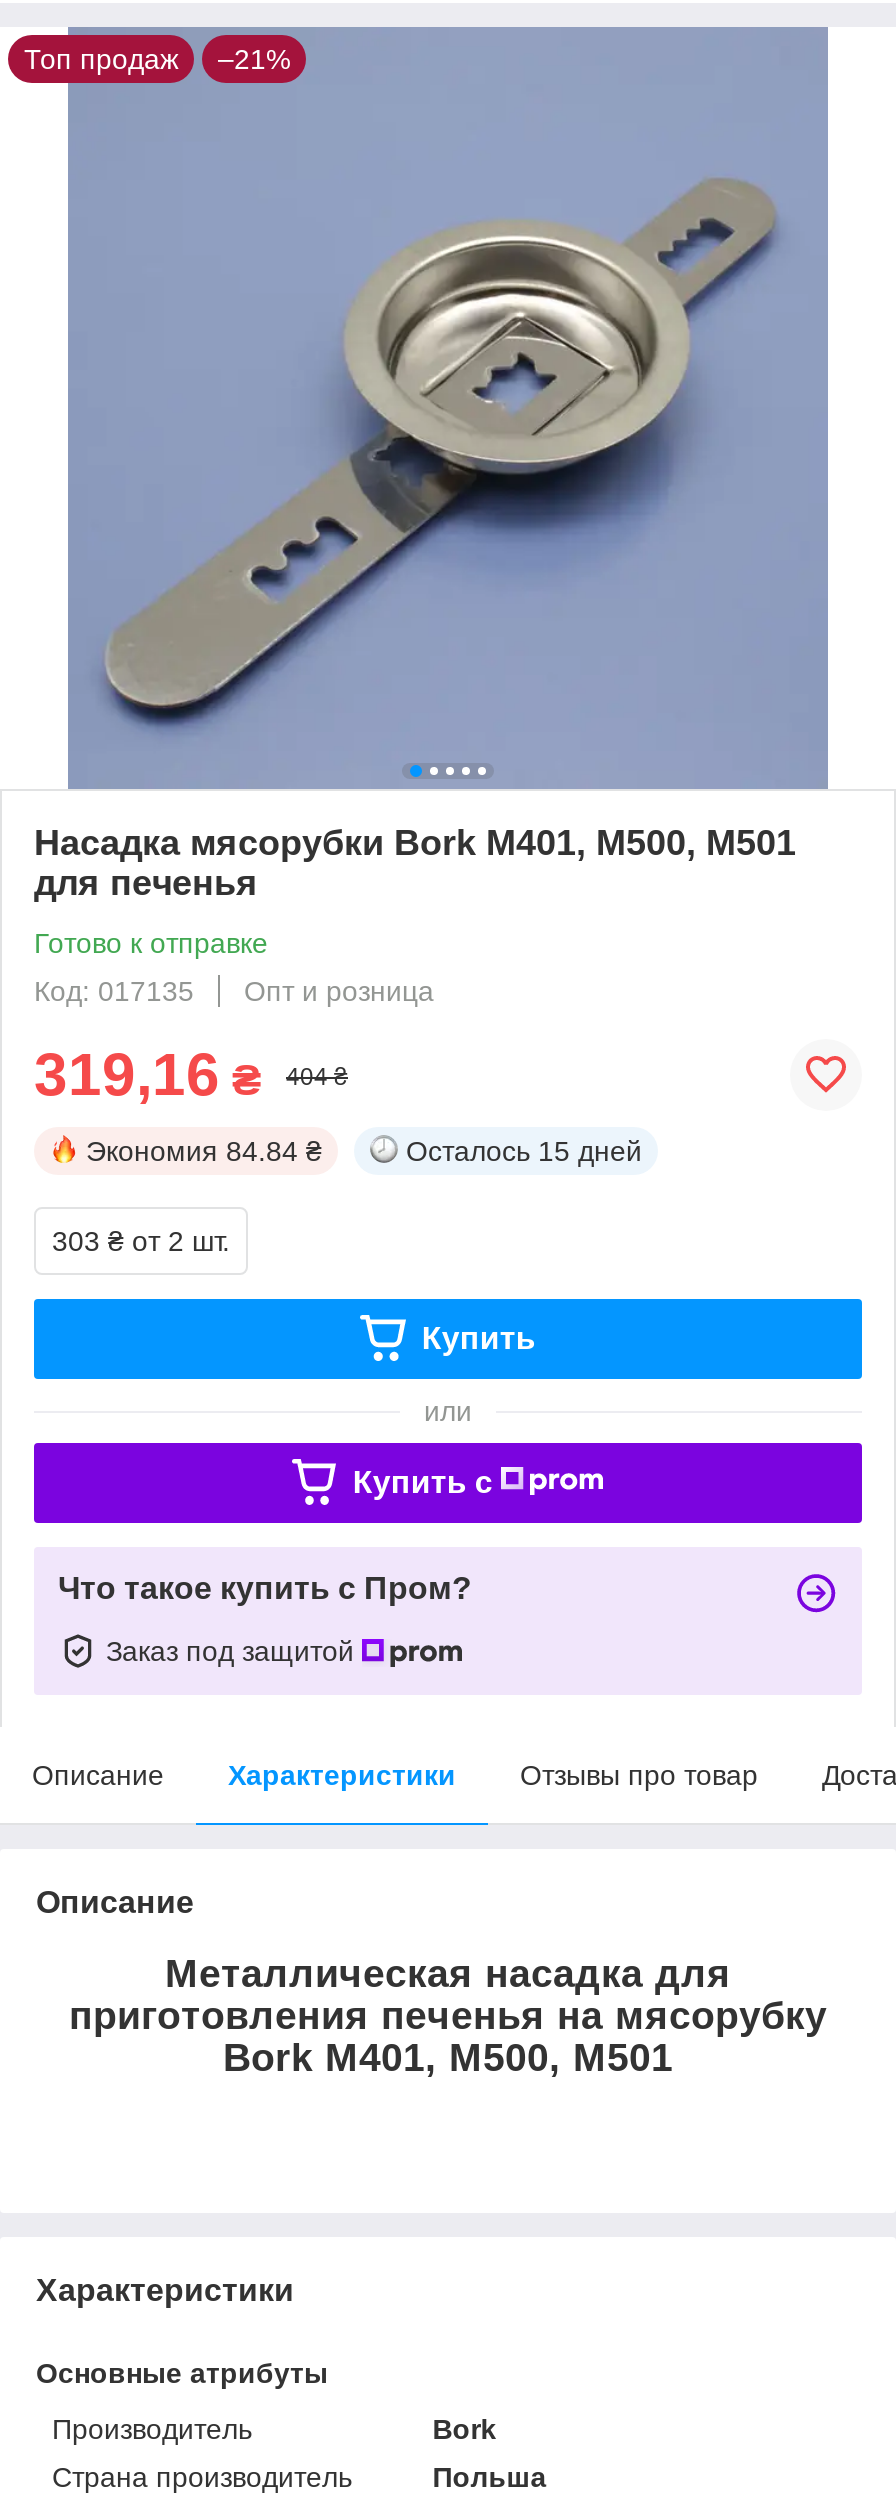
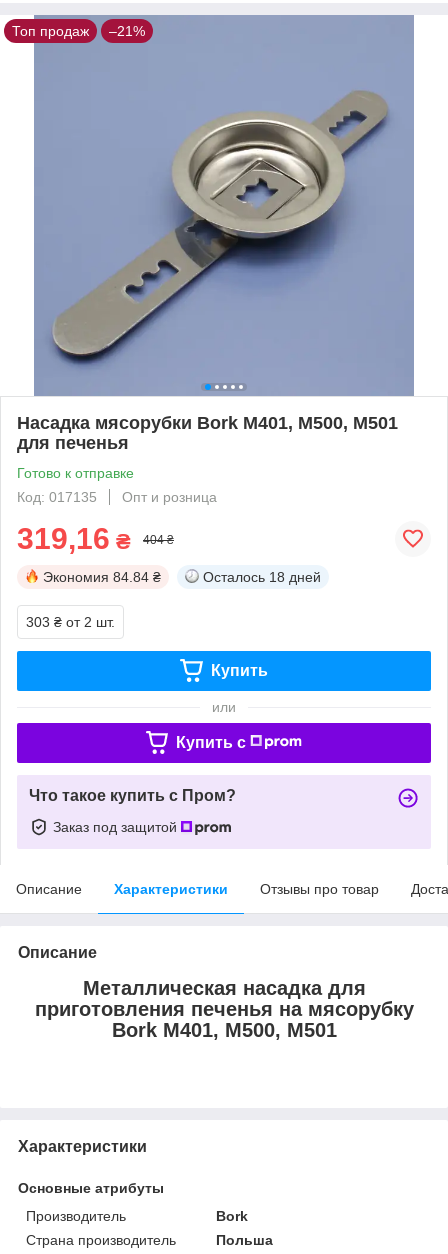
[406,1135,642,1167] Осталось 15 дней -> [203,569,321,585] Осталось 18 дней

